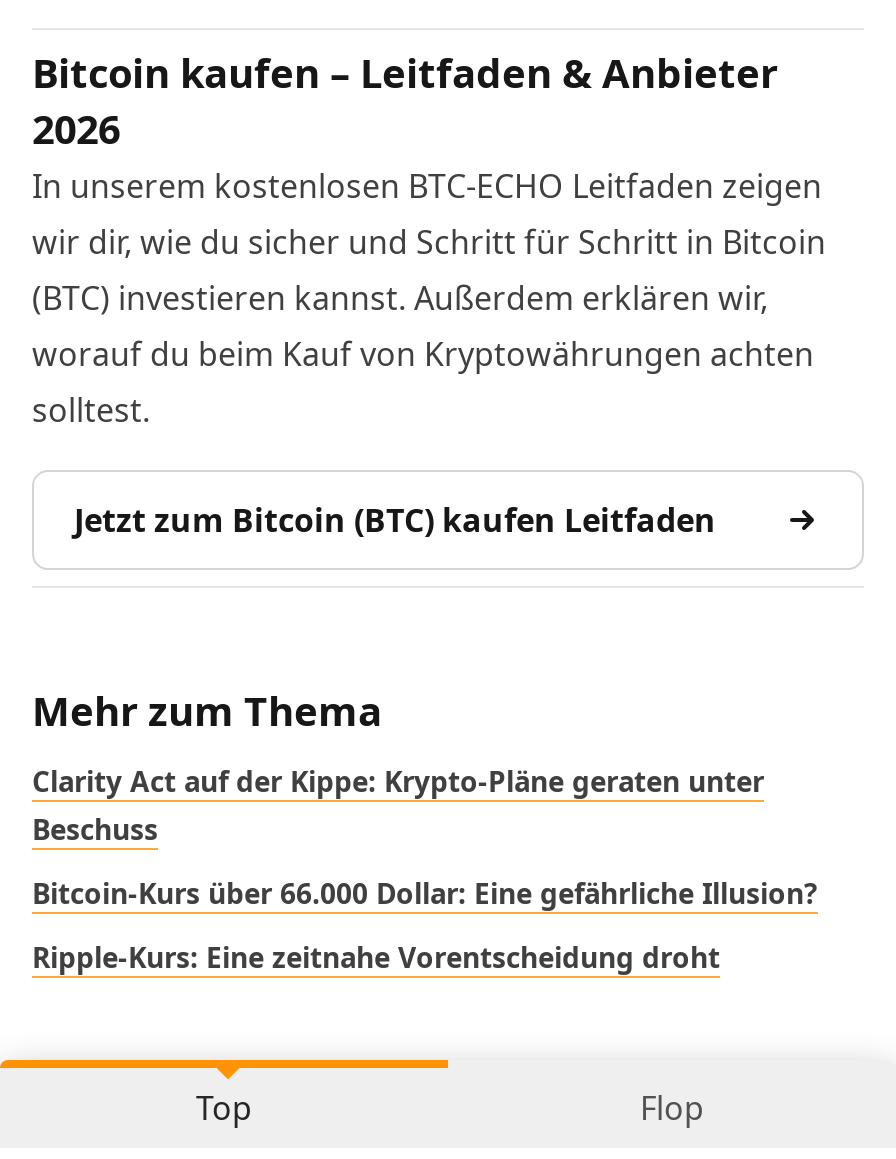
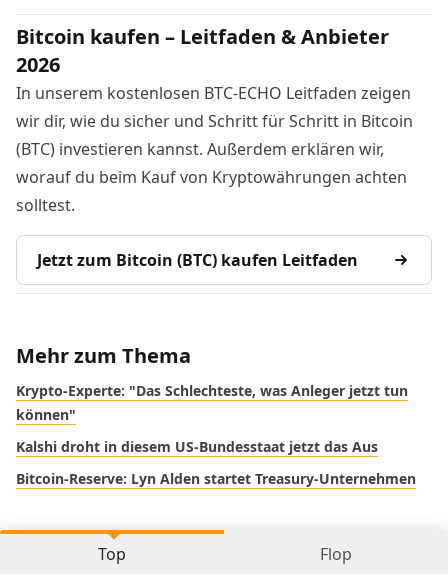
[32,762,764,848] Clarity Act auf der Kippe: Krypto-Pläne geraten unter | Beschuss -> [16,381,408,424] Krypto-Experte: "Das Schlechteste, was Anleger jetzt tun | können"
[32,874,818,912] Bitcoin-Kurs über 66.000 Dollar: Eine gefährliche Illusion? -> [16,437,378,456] Kalshi droht in diesem US-Bundesstaat jetzt das Aus
[32,938,720,976] Ripple-Kurs: Eine zeitnahe Vorentscheidung droht -> [16,469,416,488] Bitcoin-Reserve: Lyn Alden startet Treasury-Unternehmen

